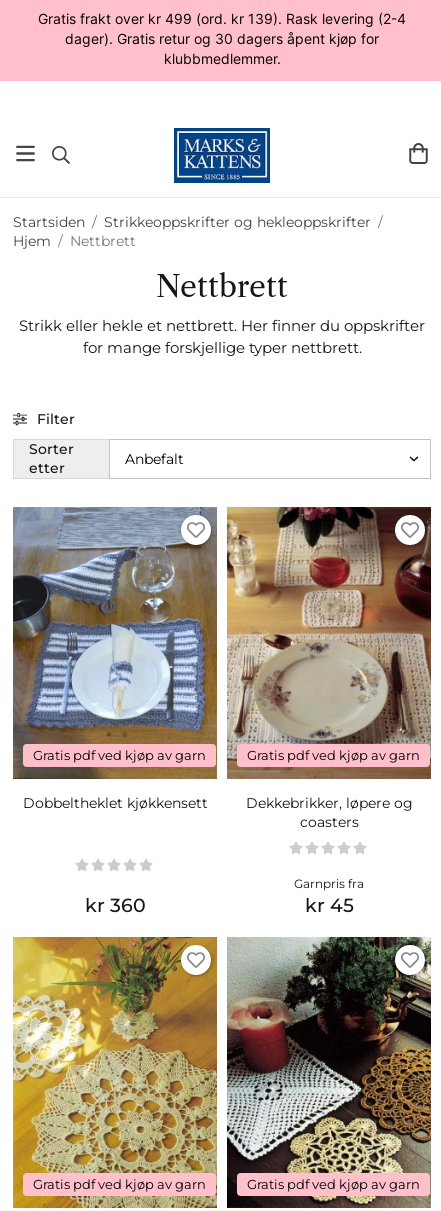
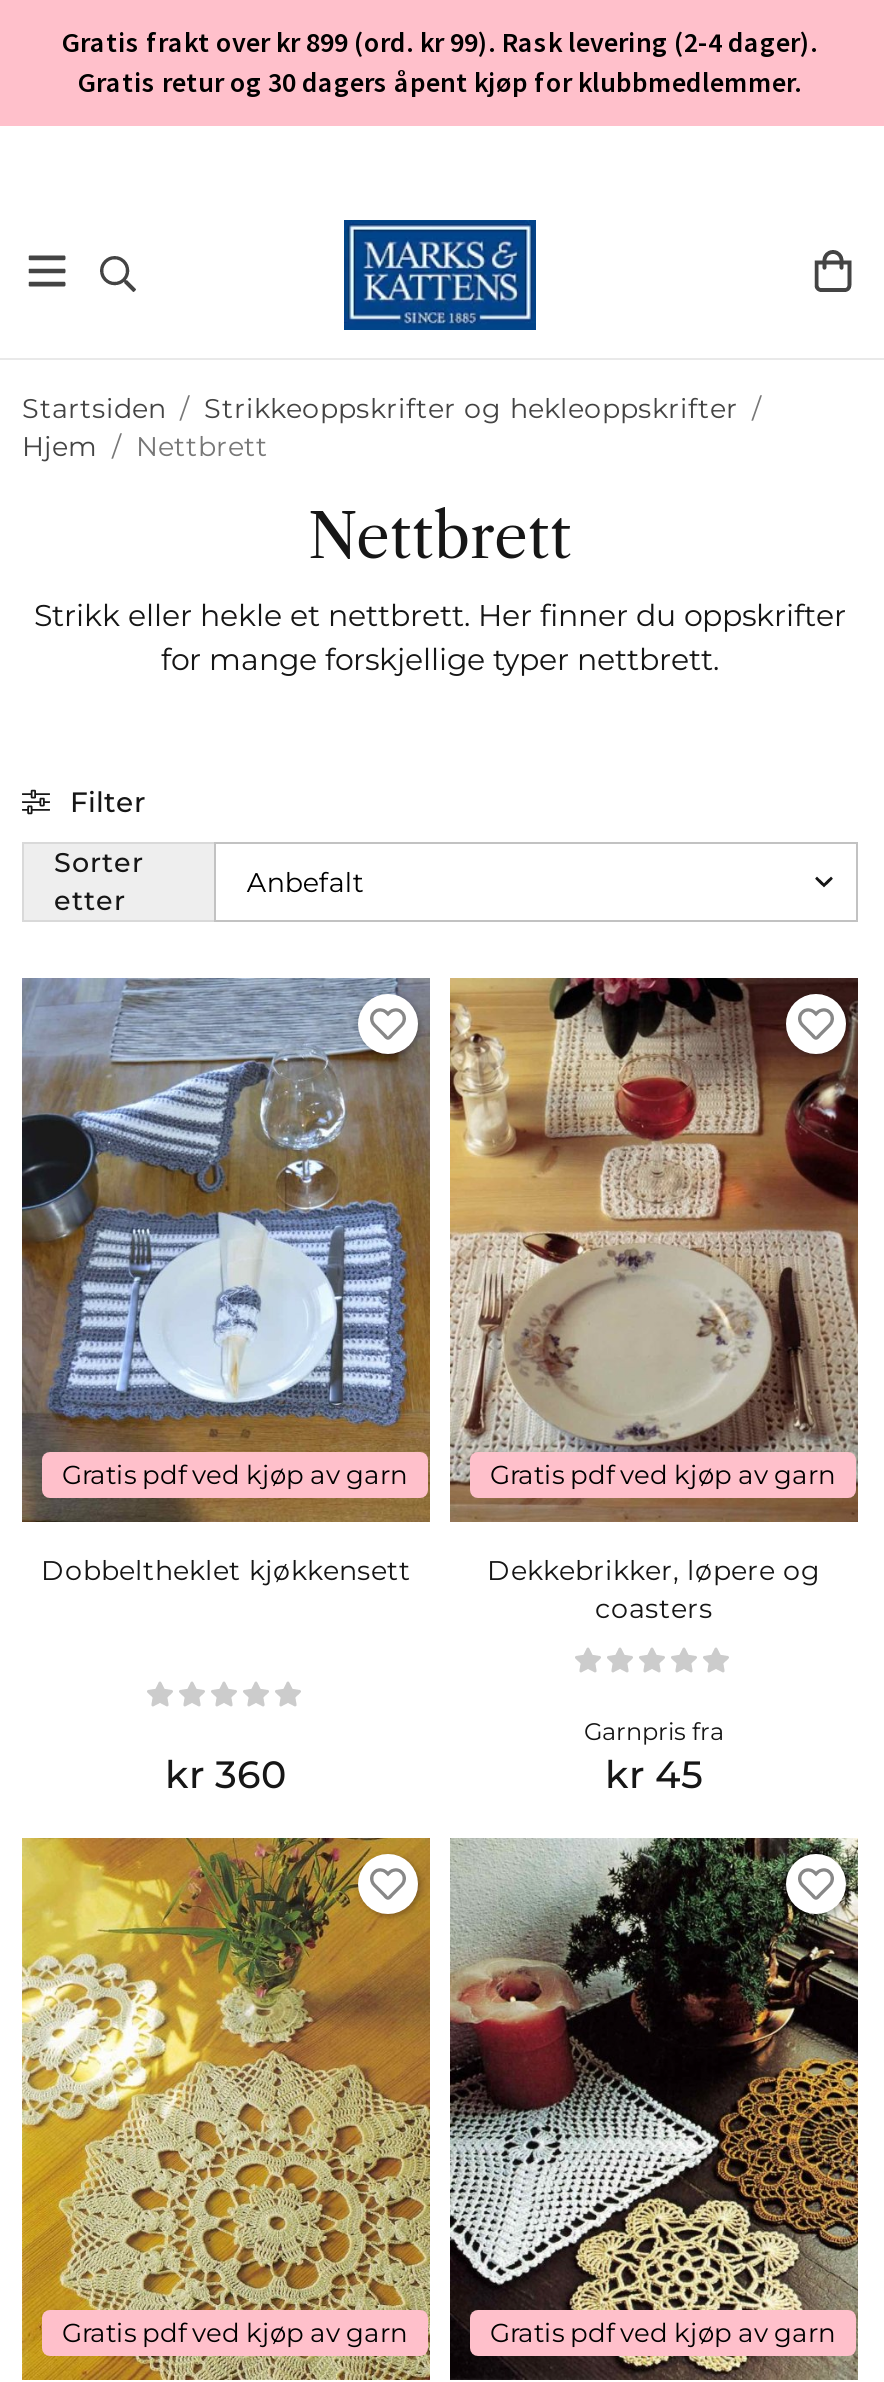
[38,10,406,67] Gratis frakt over kr 499 (ord. kr 139). Rask levering (2-4 | dager). Gratis retur og 30 dagers åpent kjøp for | klubbmedlemmer. -> [62,24,818,100] Gratis frakt over kr 899 (ord. kr 99). Rask levering (2-4 dager). | Gratis retur og 30 dagers åpent kjøp for klubbmedlemmer.

